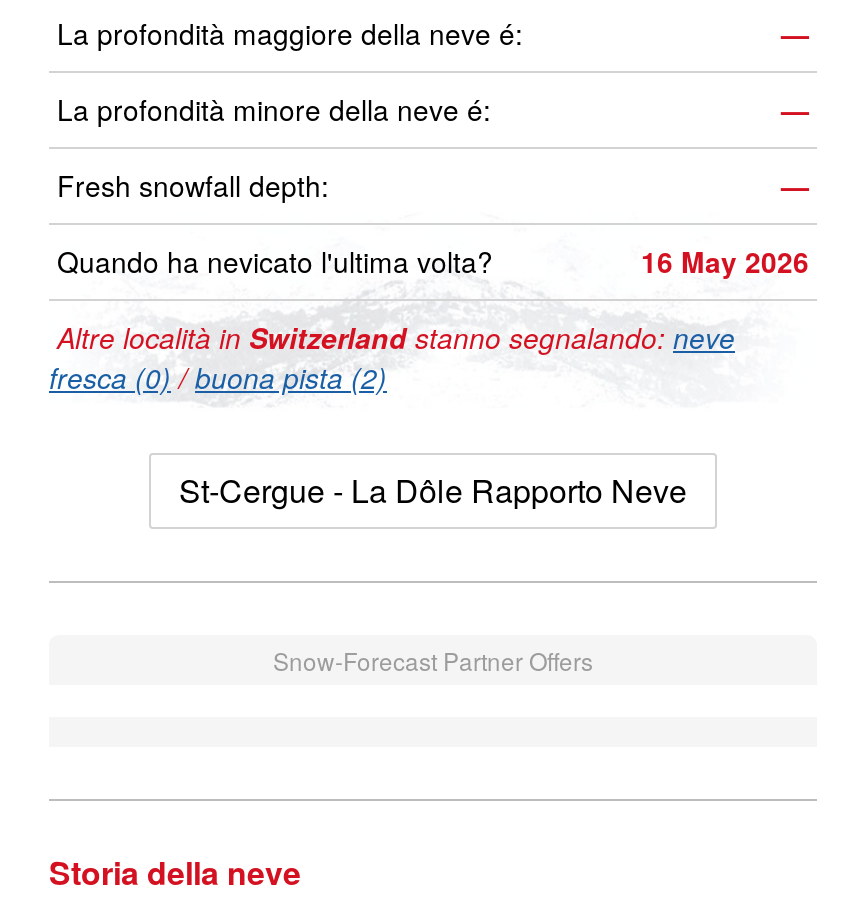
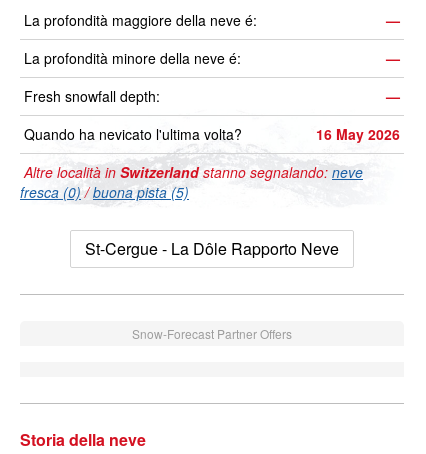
[49,357,387,397] fresca (0) /buona pista (2) -> [20,182,189,202] fresca (0) /buona pista (5)

